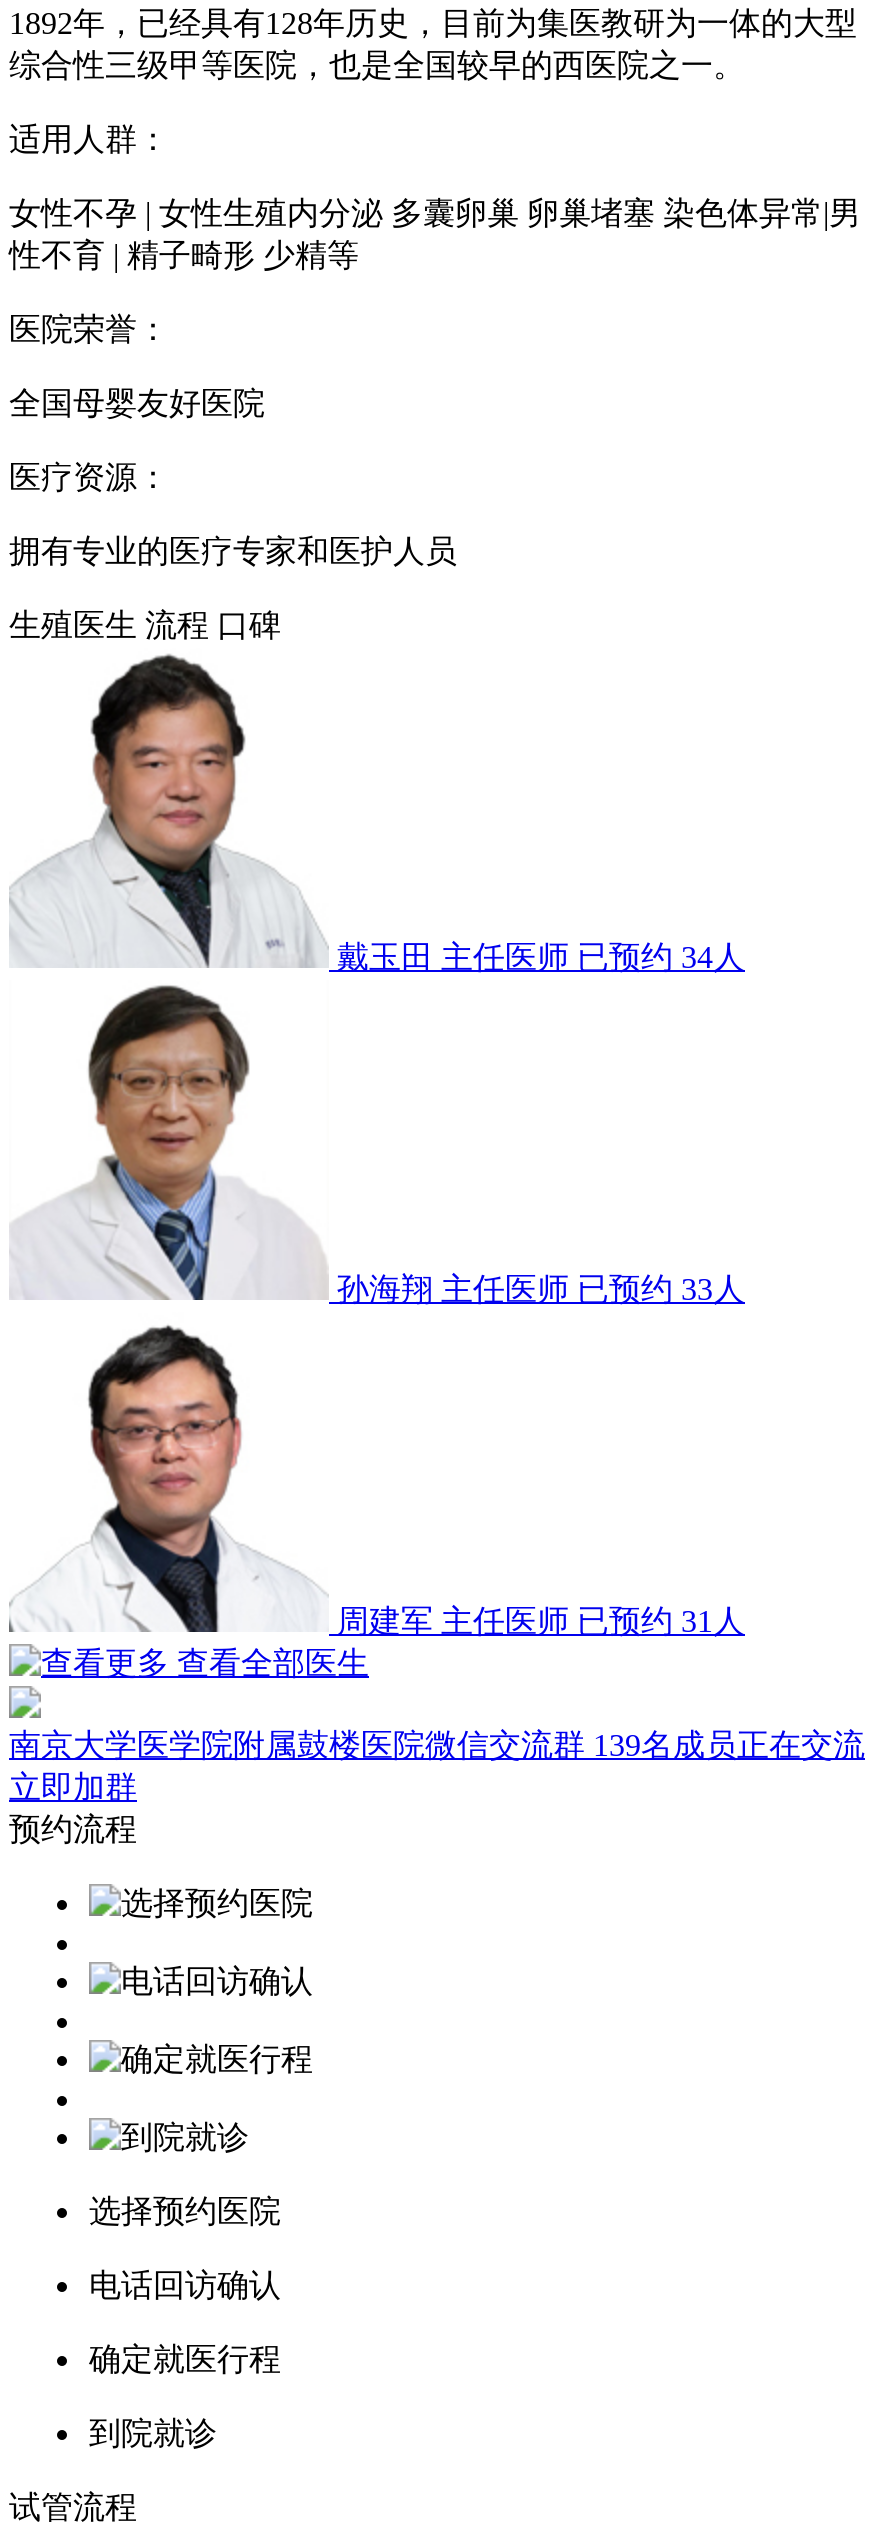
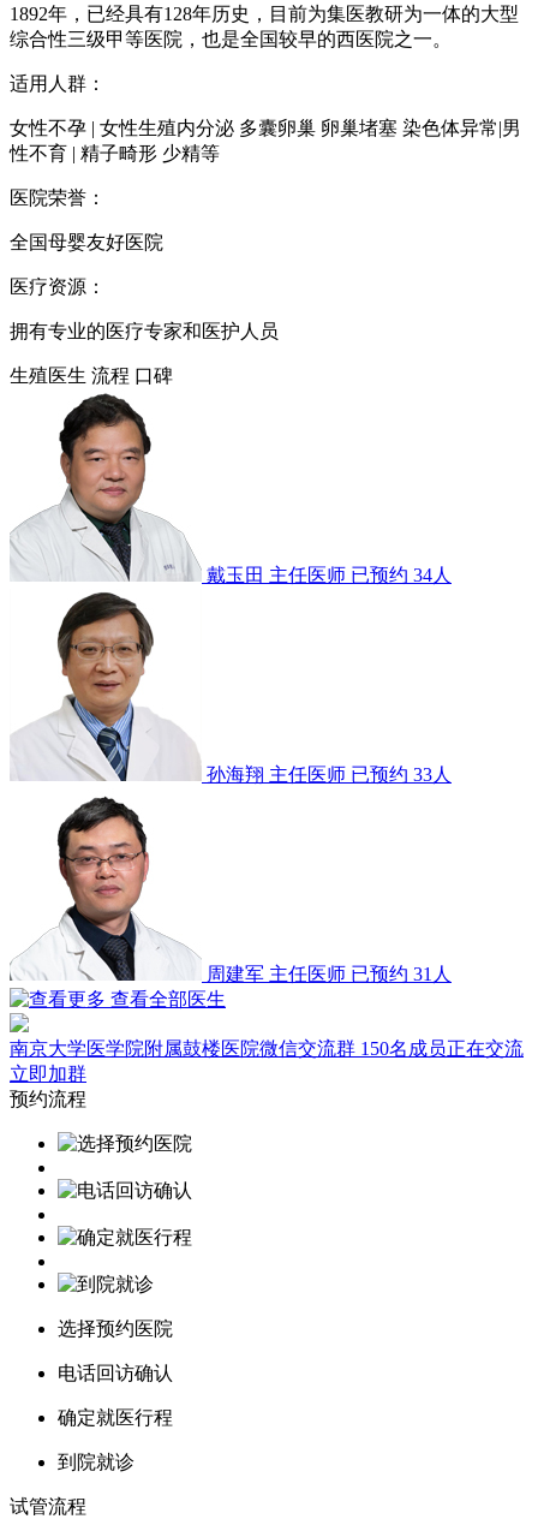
[9,1728,865,1762] 南京大学医学院附属鼓楼医院微信交流群 139名成员正在交流 -> [10,1038,524,1059] 南京大学医学院附属鼓楼医院微信交流群 150名成员正在交流

